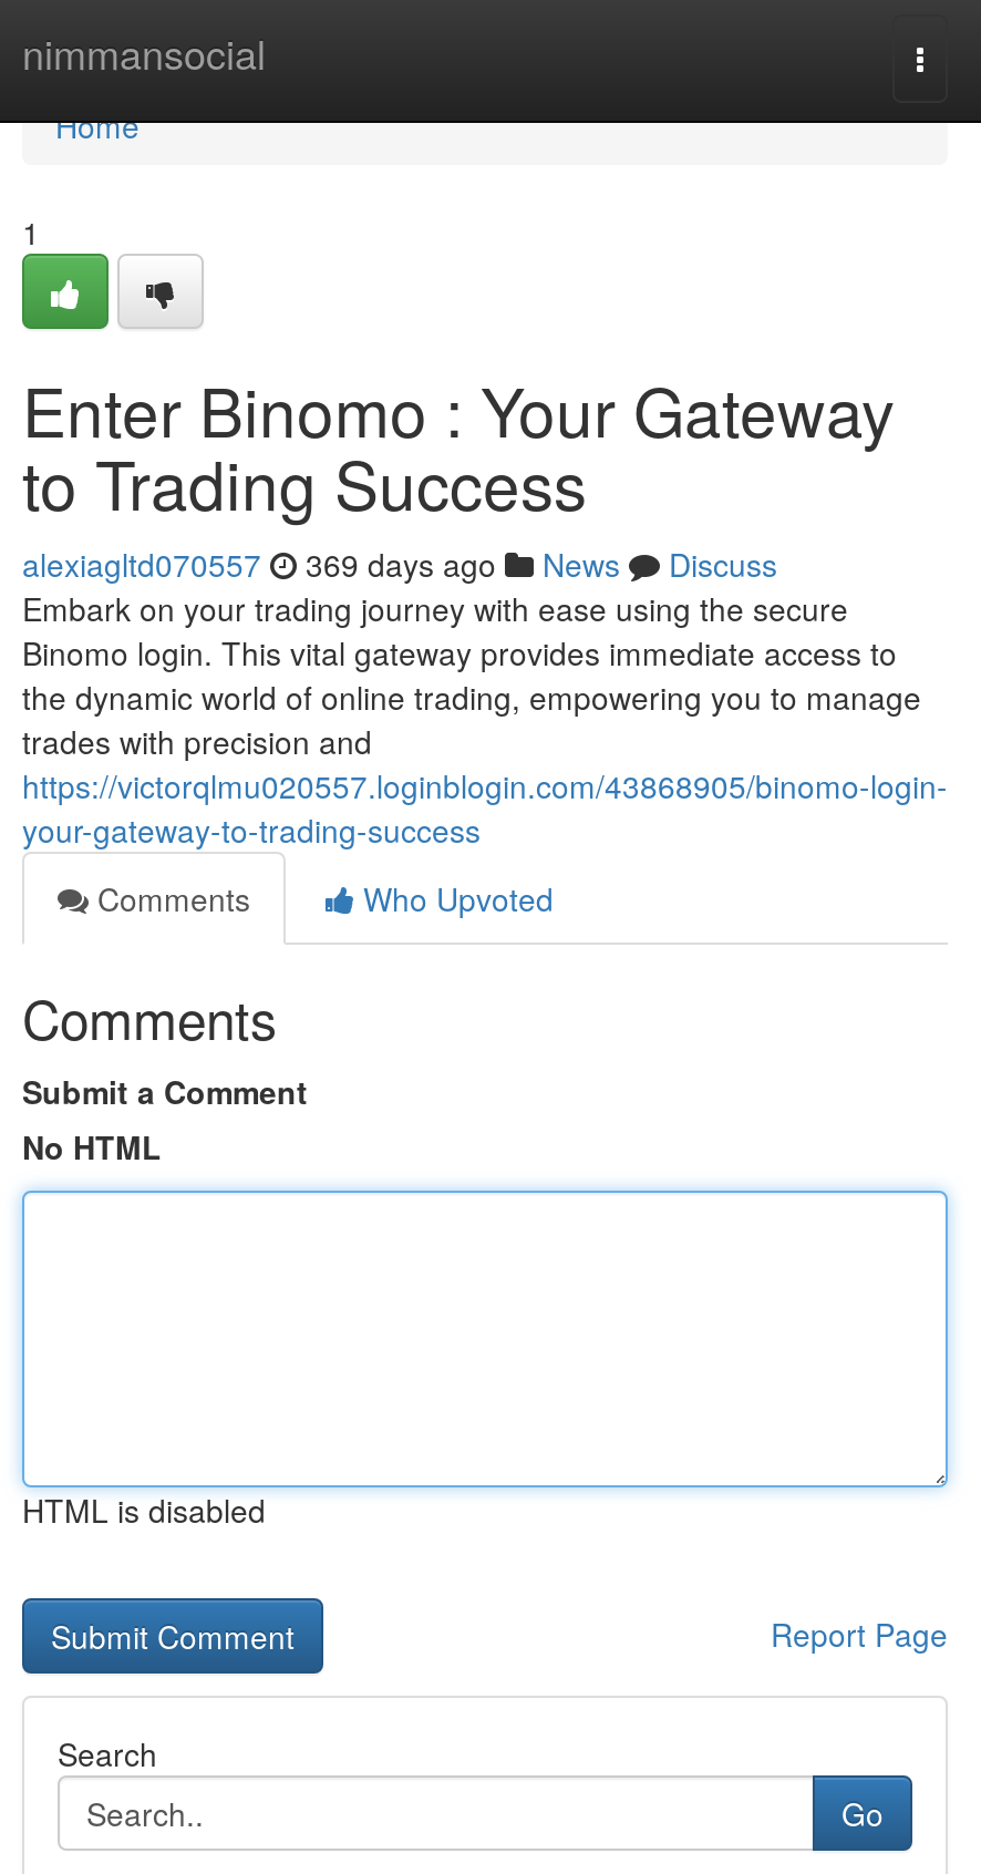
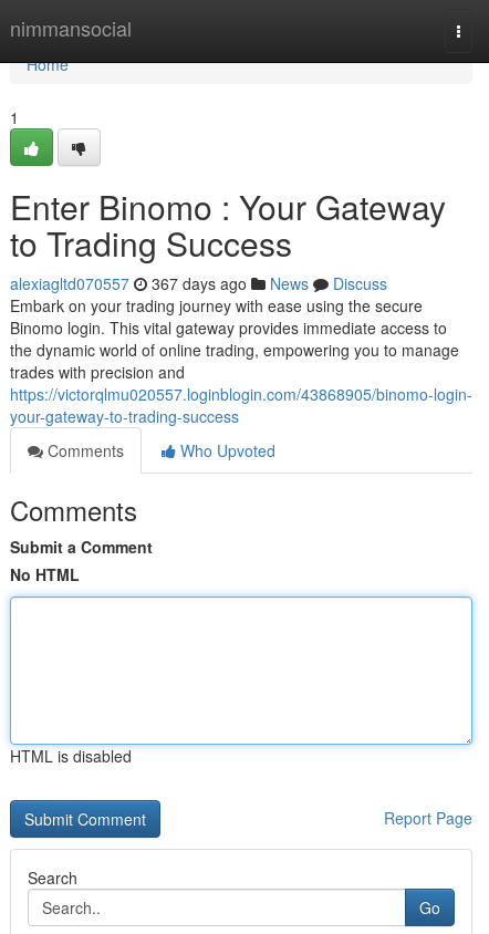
[22,542,777,586] alexiagltd070557 369 days ago News Discuss -> [10,272,387,294] alexiagltd070557 367 days ago News Discuss

